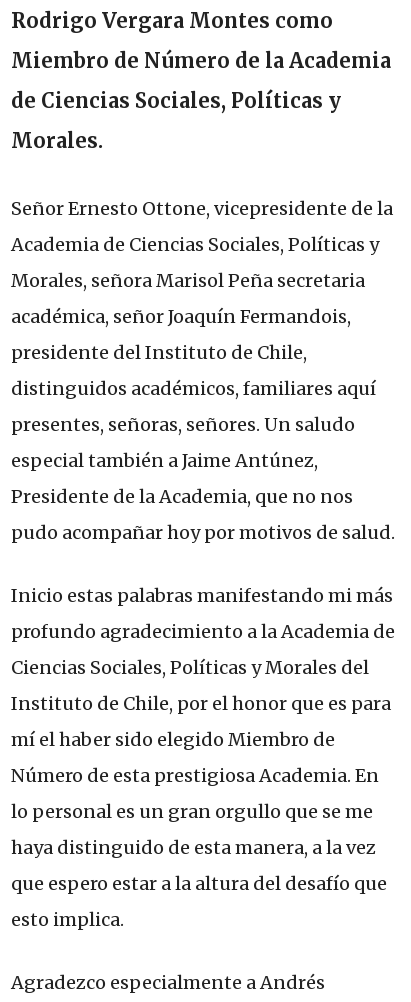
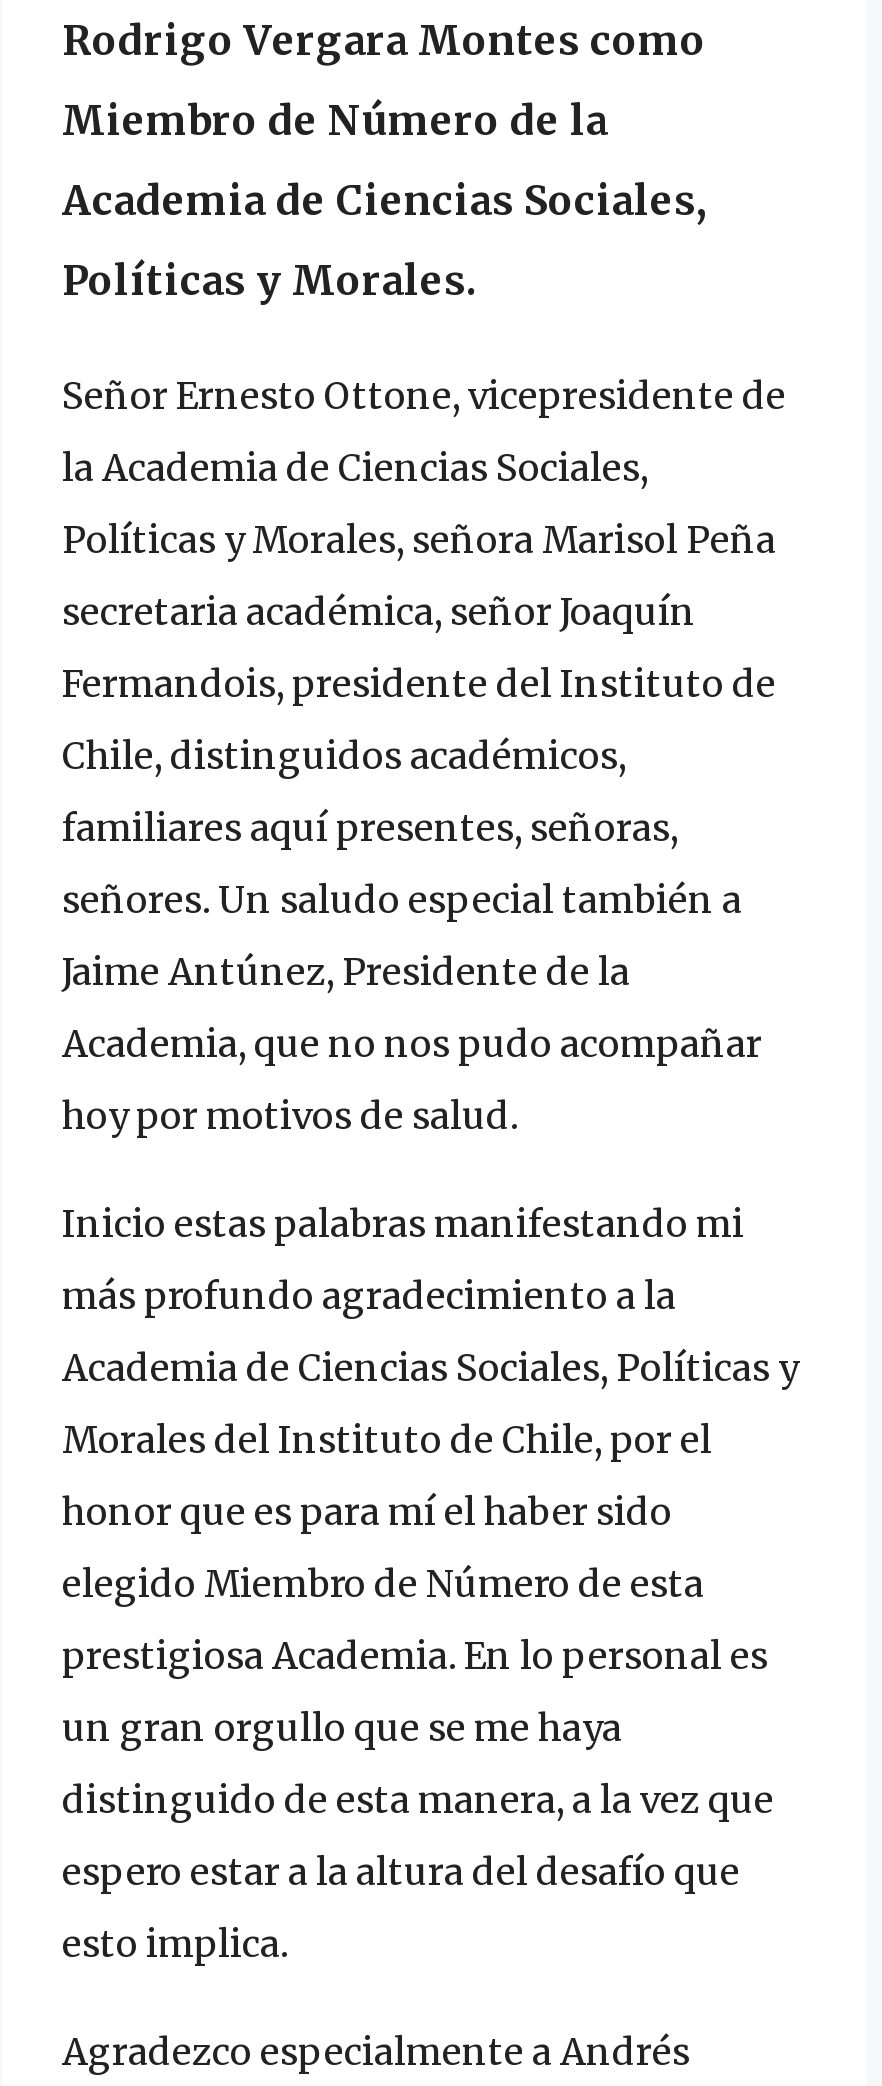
[11,48,393,220] Miembro de Número de la Academia | de Ciencias Sociales, Políticas y | Morales. | Señor Ernesto Ottone, vicepresidente de la -> [62,95,786,1319] Miembro de Número de la | Academia de Ciencias Sociales, | Políticas y Morales. | Señor Ernesto Ottone, vicepresidente de | la Academia de Ciencias Sociales, | Políticas y Morales, señora Marisol Peña | secretaria académica, señor Joaquín | Fermandois, presidente del Instituto de | Chile, distinguidos académicos, | familiares aquí presentes, señoras, | señores. Un saludo especial también a | Jaime Antúnez, Presidente de la | Academia, que no nos pudo acompañar | hoy por motivos de salud. | Inicio estas palabras manifestando mi | más profundo agradecimiento a la
moved [11,233,379,256] -> [62,1345,798,1391]: Academia de Ciencias Sociales, Políticas y
[11,269,395,895] Morales, señora Marisol Peña secretaria | académica, señor Joaquín Fermandois, | presidente del Instituto de Chile, | distinguidos académicos, familiares aquí | presentes, señoras, señores. Un saludo | especial también a Jaime Antúnez, | Presidente de la Academia, que no nos | pudo acompañar hoy por motivos de salud. | Inicio estas palabras manifestando mi más | profundo agradecimiento a la Academia de | Ciencias Sociales, Políticas y Morales del | Instituto de Chile, por el honor que es para | mí el haber sido elegido Miembro de | Número de esta prestigiosa Academia. En | lo personal es un gran orgullo que se me | haya distinguido de esta manera, a la vez | que espero estar a la altura del desafío que -> [62,1417,774,1895] Morales del Instituto de Chile, por el | honor que es para mí el haber sido | elegido Miembro de Número de esta | prestigiosa Academia. En lo personal es | un gran orgullo que se me haya | distinguido de esta manera, a la vez que | espero estar a la altura del desafío que

